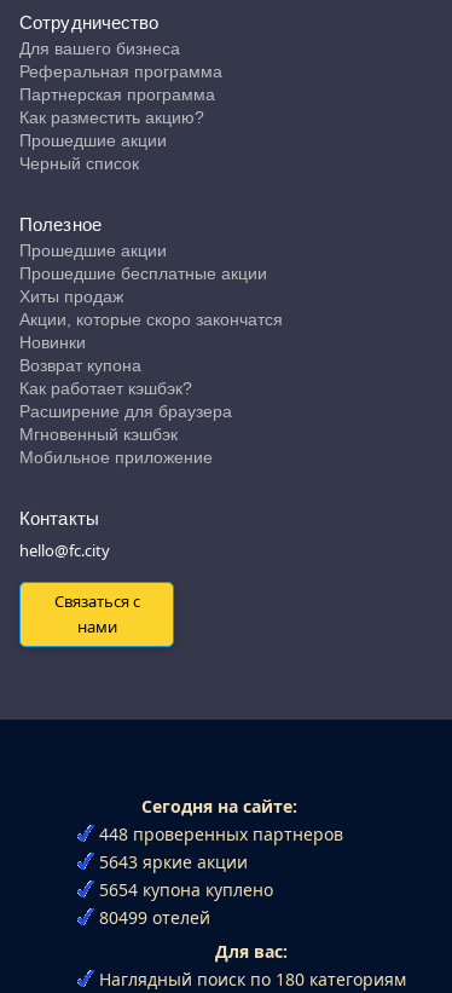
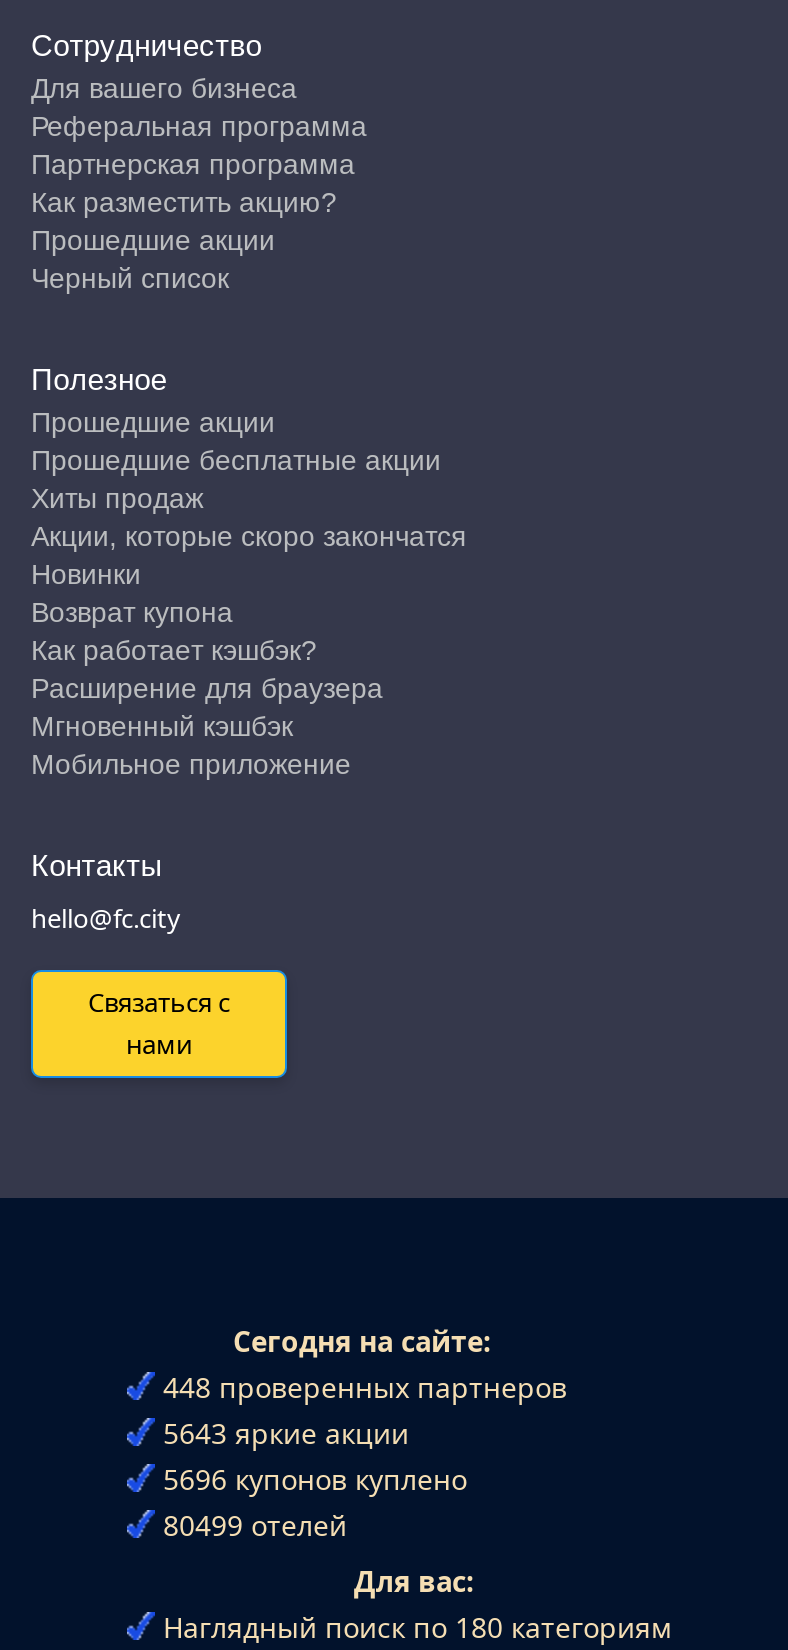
[99,878,273,901] 5654 купона куплено -> [163,1459,467,1497] 5696 купонов куплено

